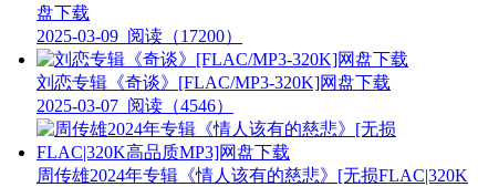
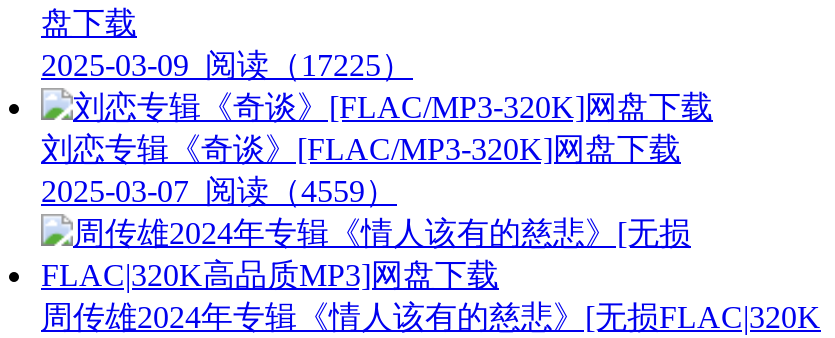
[37,26,242,45] 2025-03-09 阅读（17200） -> [41,47,413,81] 2025-03-09 阅读（17225）
[37,96,233,115] 2025-03-07 阅读（4546） -> [41,173,397,207] 2025-03-07 阅读（4559）

